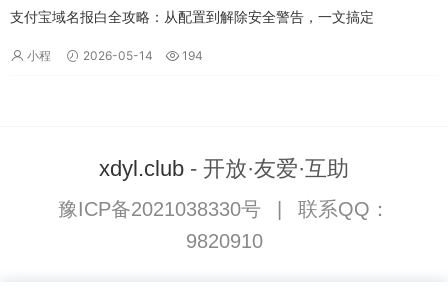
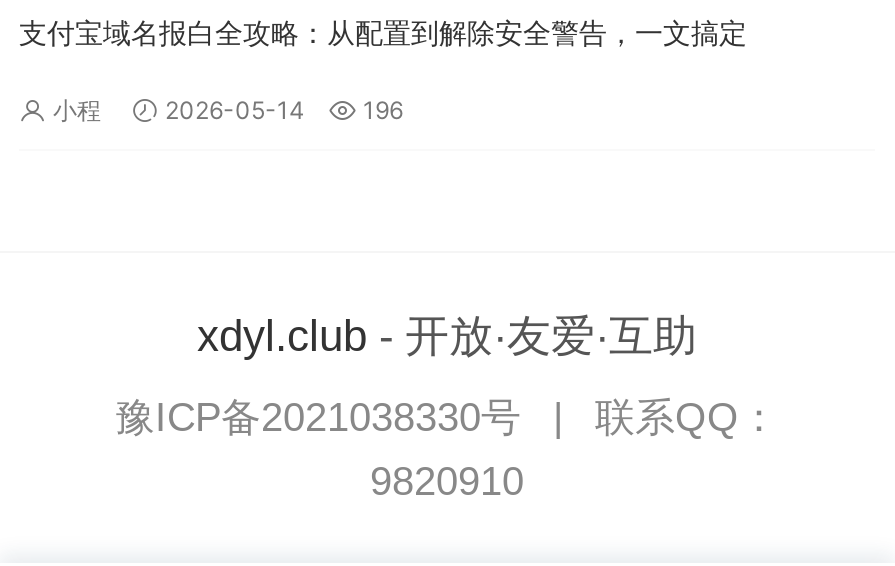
[27,48,203,63] 小程 2026-05-14 194 -> [53,95,403,125] 小程 2026-05-14 196

